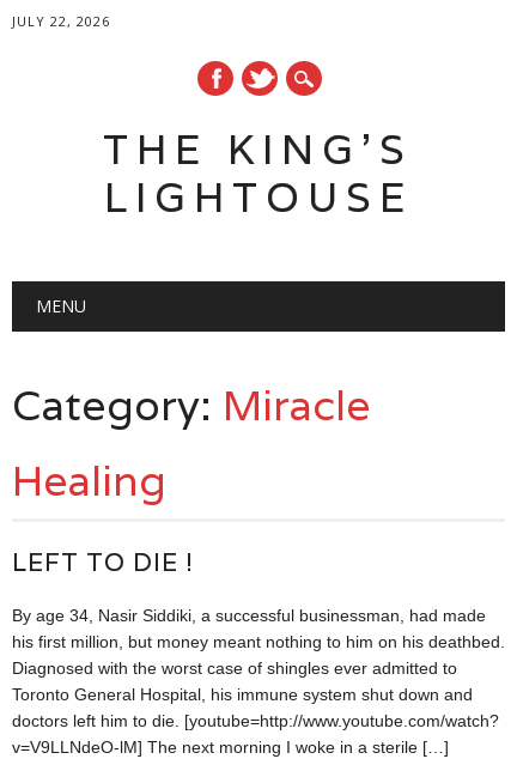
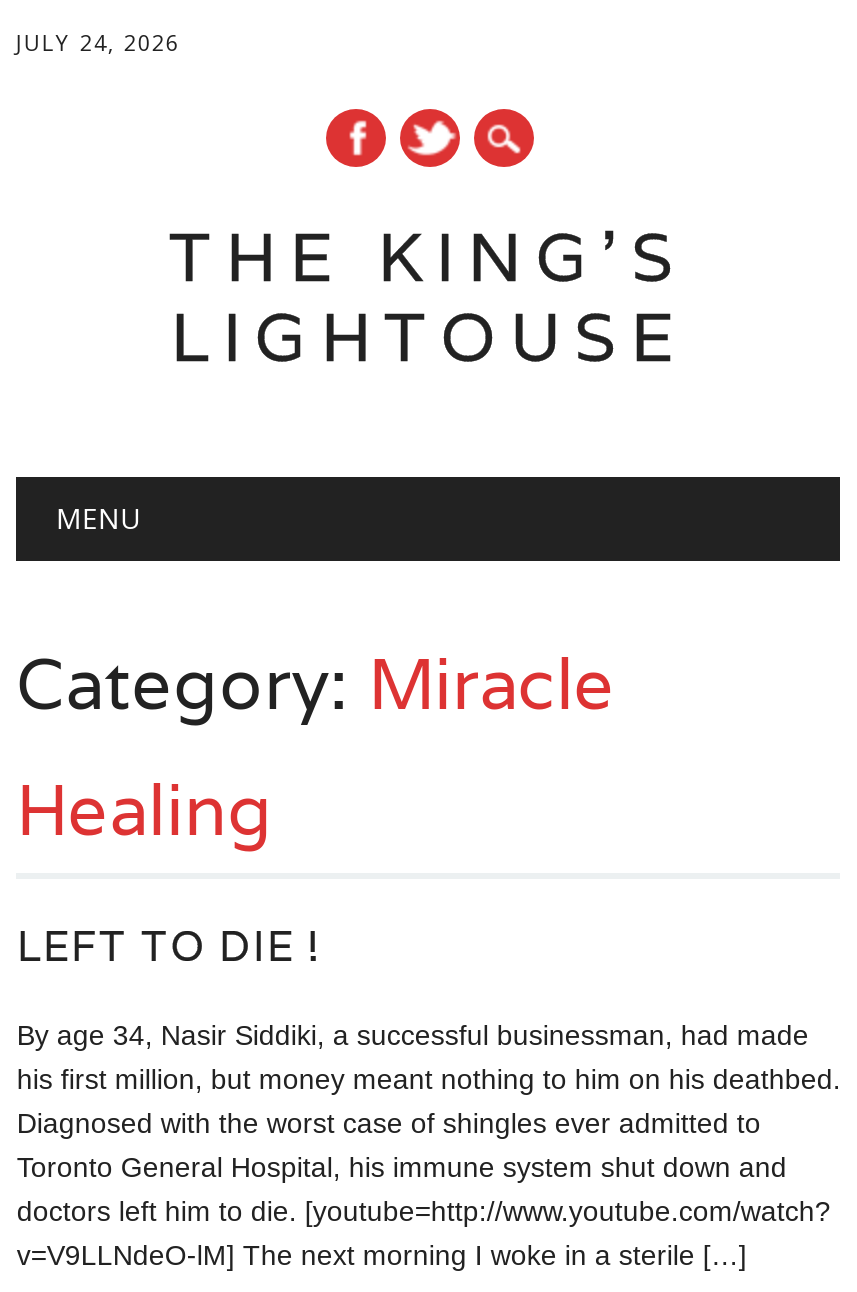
[12,12,110,30] JULY 22, 2026 -> [16,27,180,57] JULY 24, 2026

